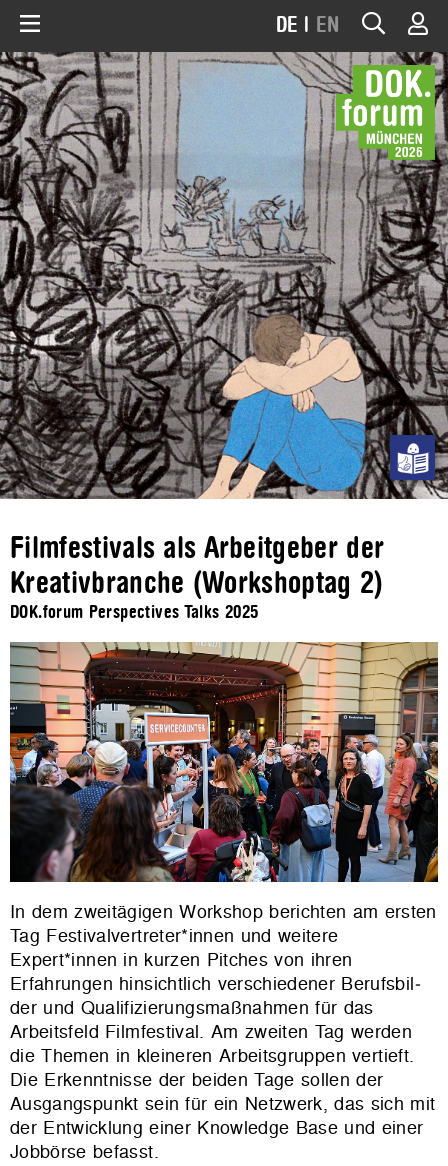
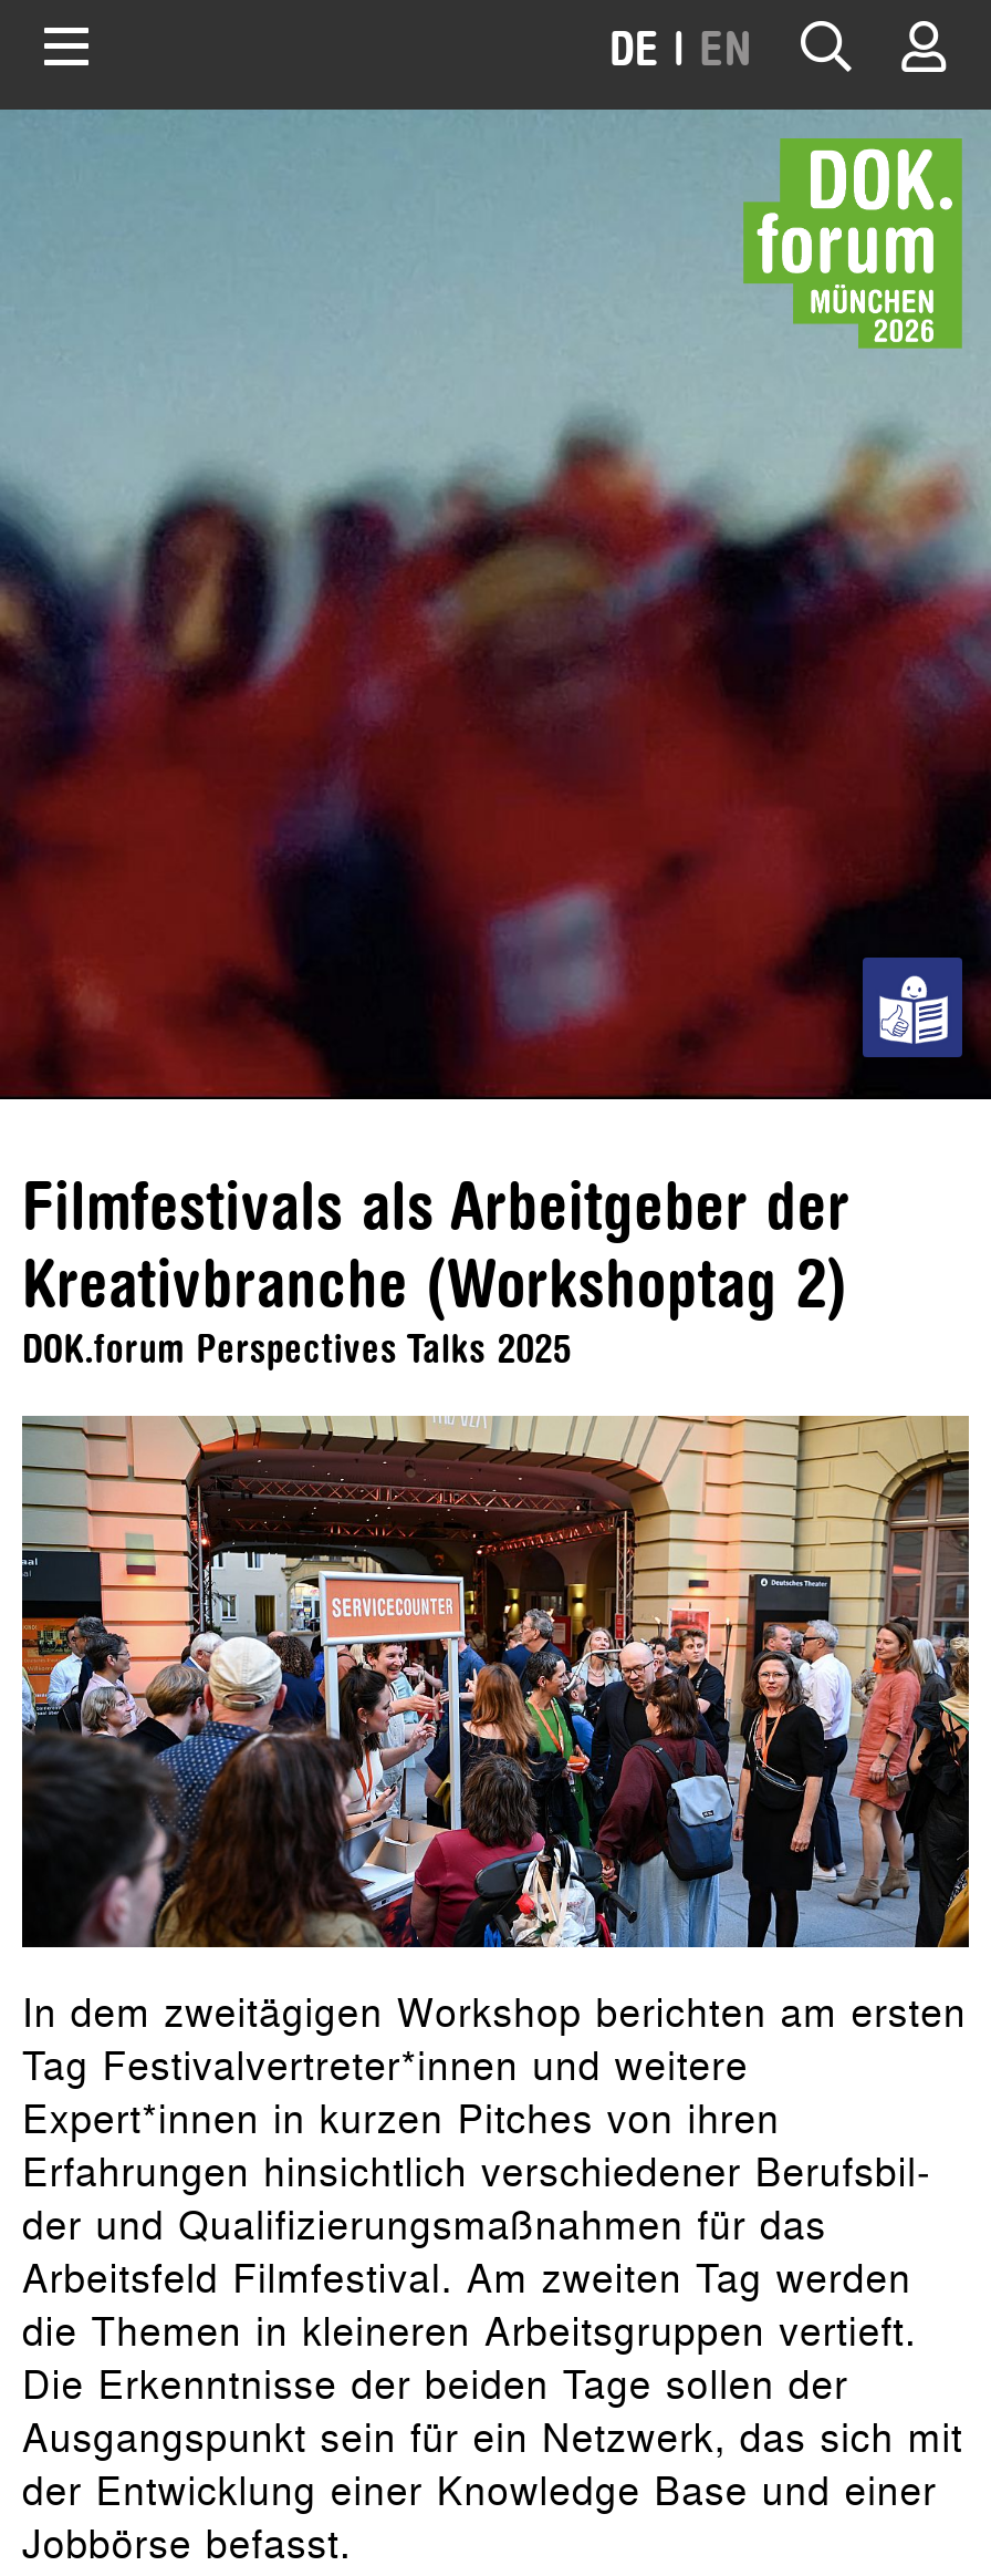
[3,52,445,500] [image] -> [7,107,984,1101] [image]

